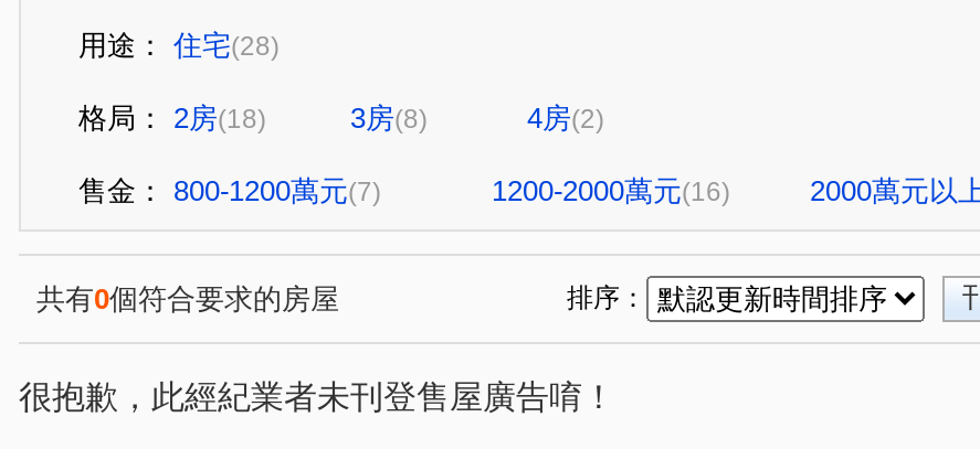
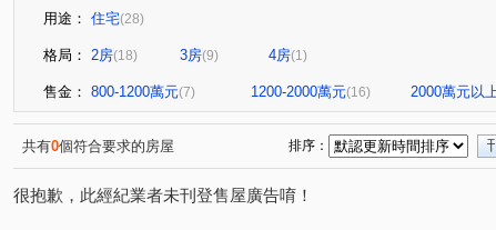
[350,101,428,135] 3房(8) -> [180,47,219,63] 3房(9)
[527,101,604,135] 4房(2) -> [269,47,307,63] 4房(1)

